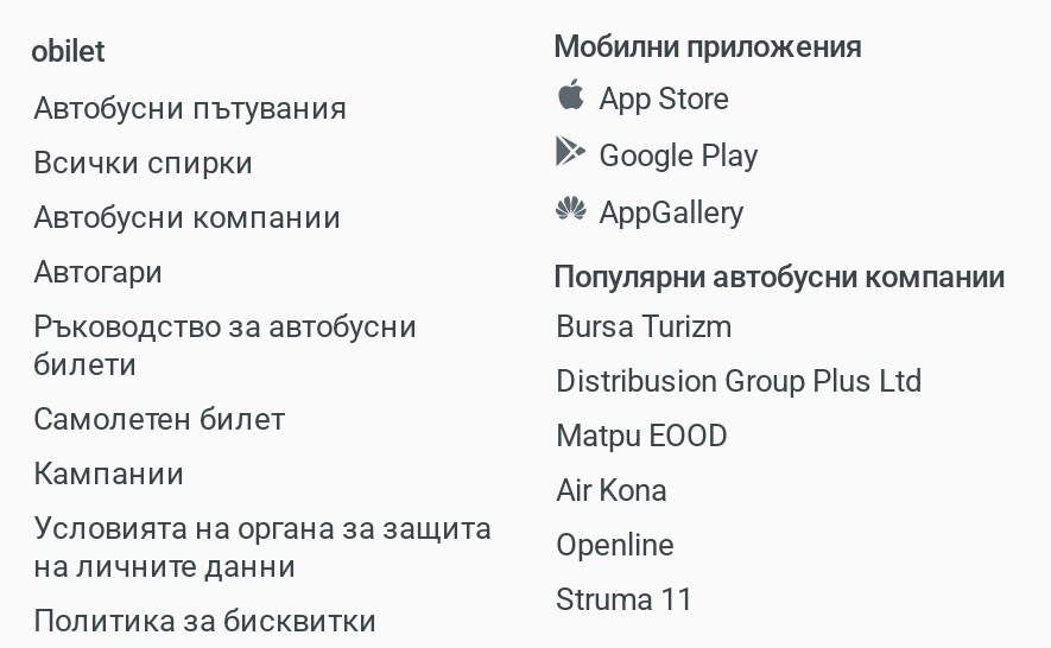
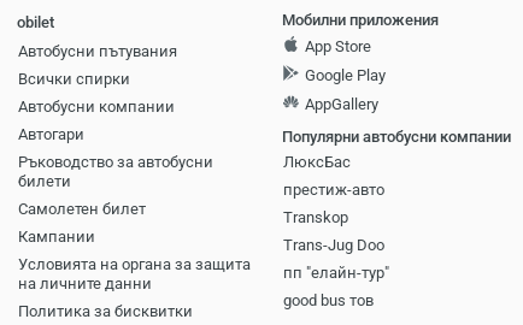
[556,309,732,344] Bursa Turizm -> [283,153,351,171] ЛюксБас
[556,363,922,399] Distribusion Group Plus Ltd -> [283,181,384,199] престиж-авто
[556,418,729,454] Matpu EOOD -> [283,208,348,226] Transkop
[556,473,667,508] Air Kona -> [283,236,384,254] Trans-Jug Doo
[556,527,675,563] Openline -> [283,264,389,282] пп "елайн-тур"
[556,582,694,617] Struma 11 -> [283,291,374,309] good bus тов

